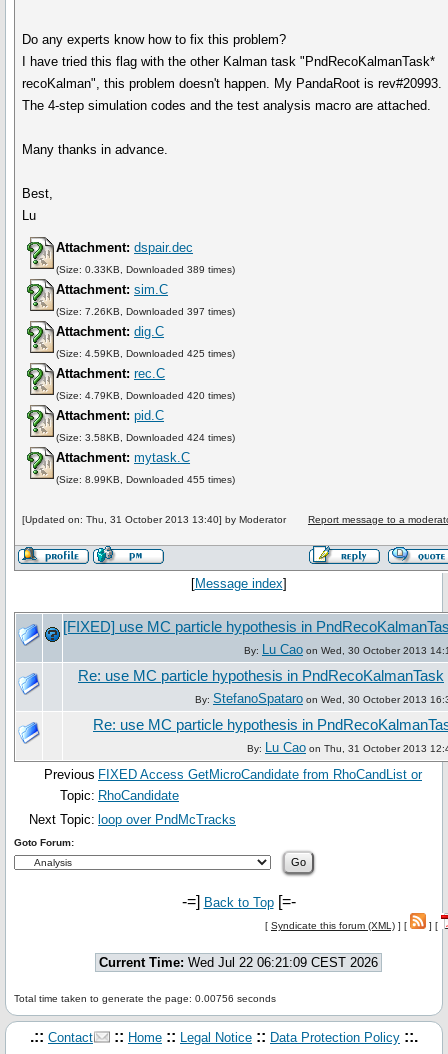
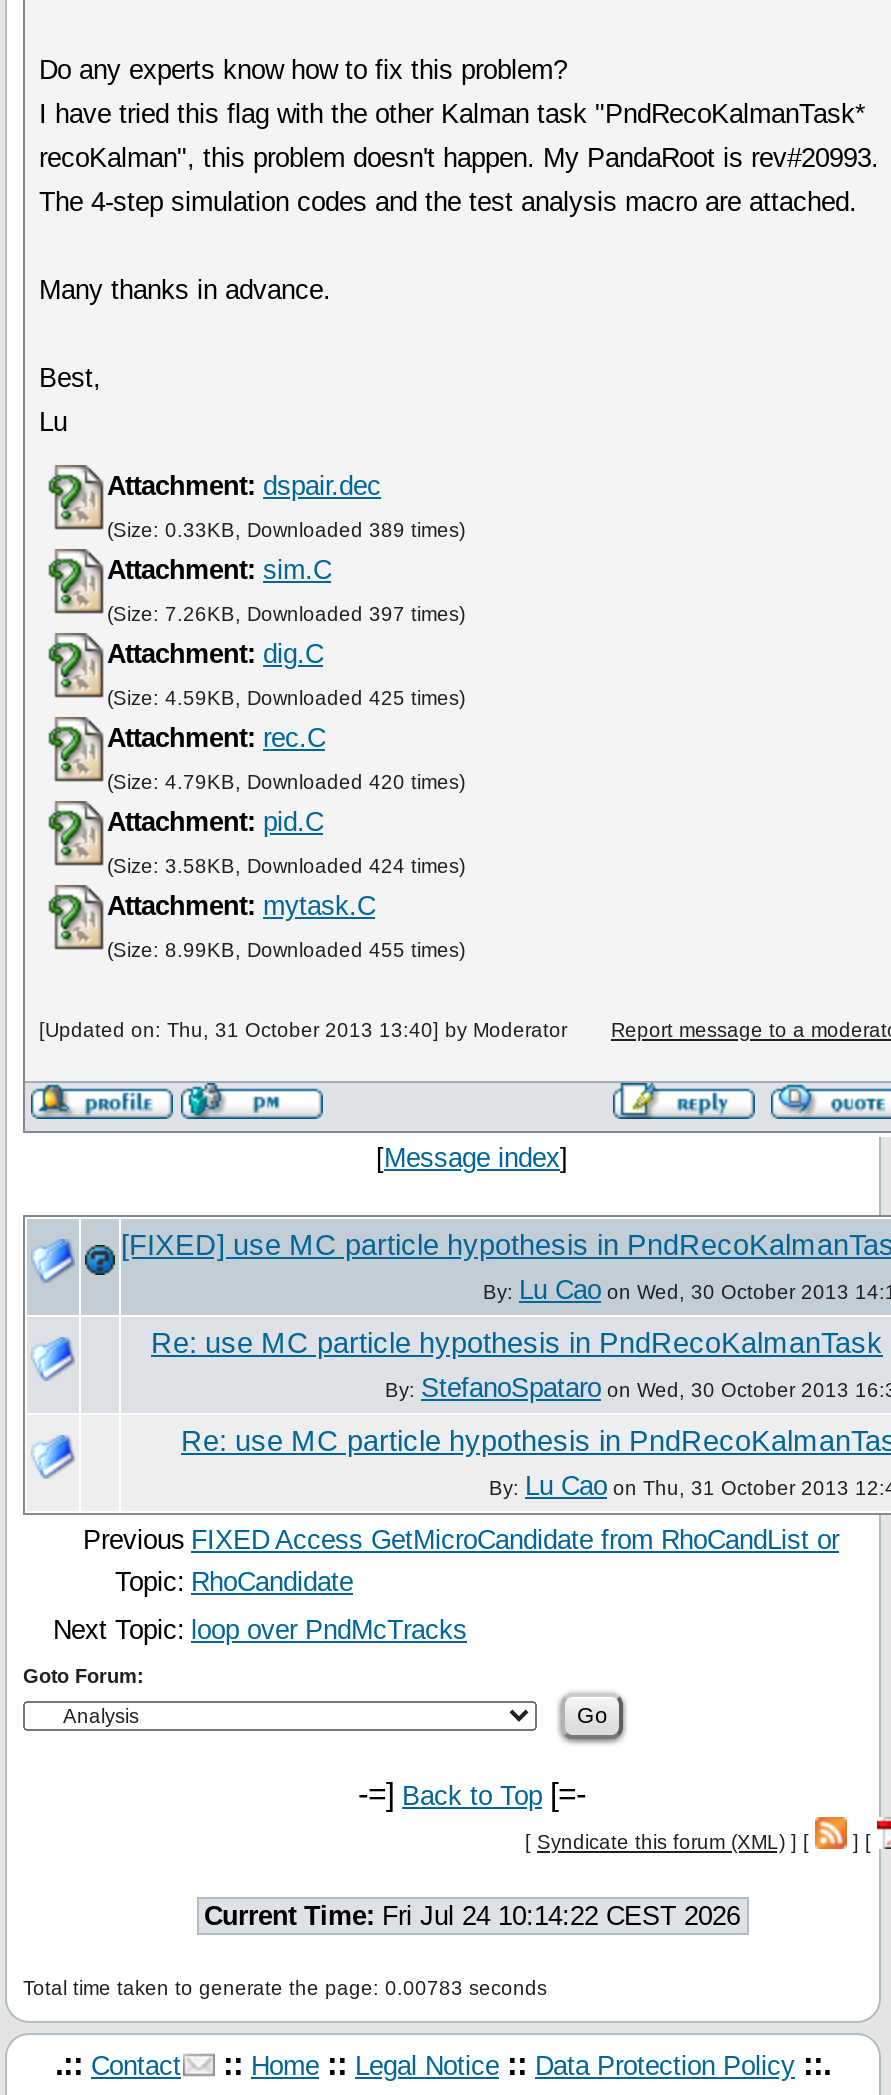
[99,955,378,970] Current Time: Wed Jul 22 06:21:09 CEST 2026 -> [204,1901,740,1931] Current Time: Fri Jul 24 10:14:22 CEST 2026
[14,993,276,1004] Total time taken to generate the page: 0.00756 seconds -> [23,1977,547,1999] Total time taken to generate the page: 0.00783 seconds

